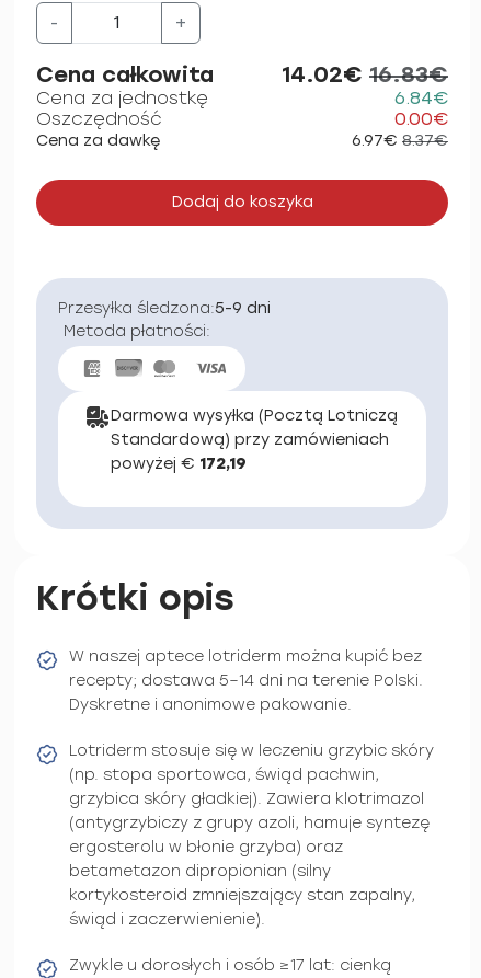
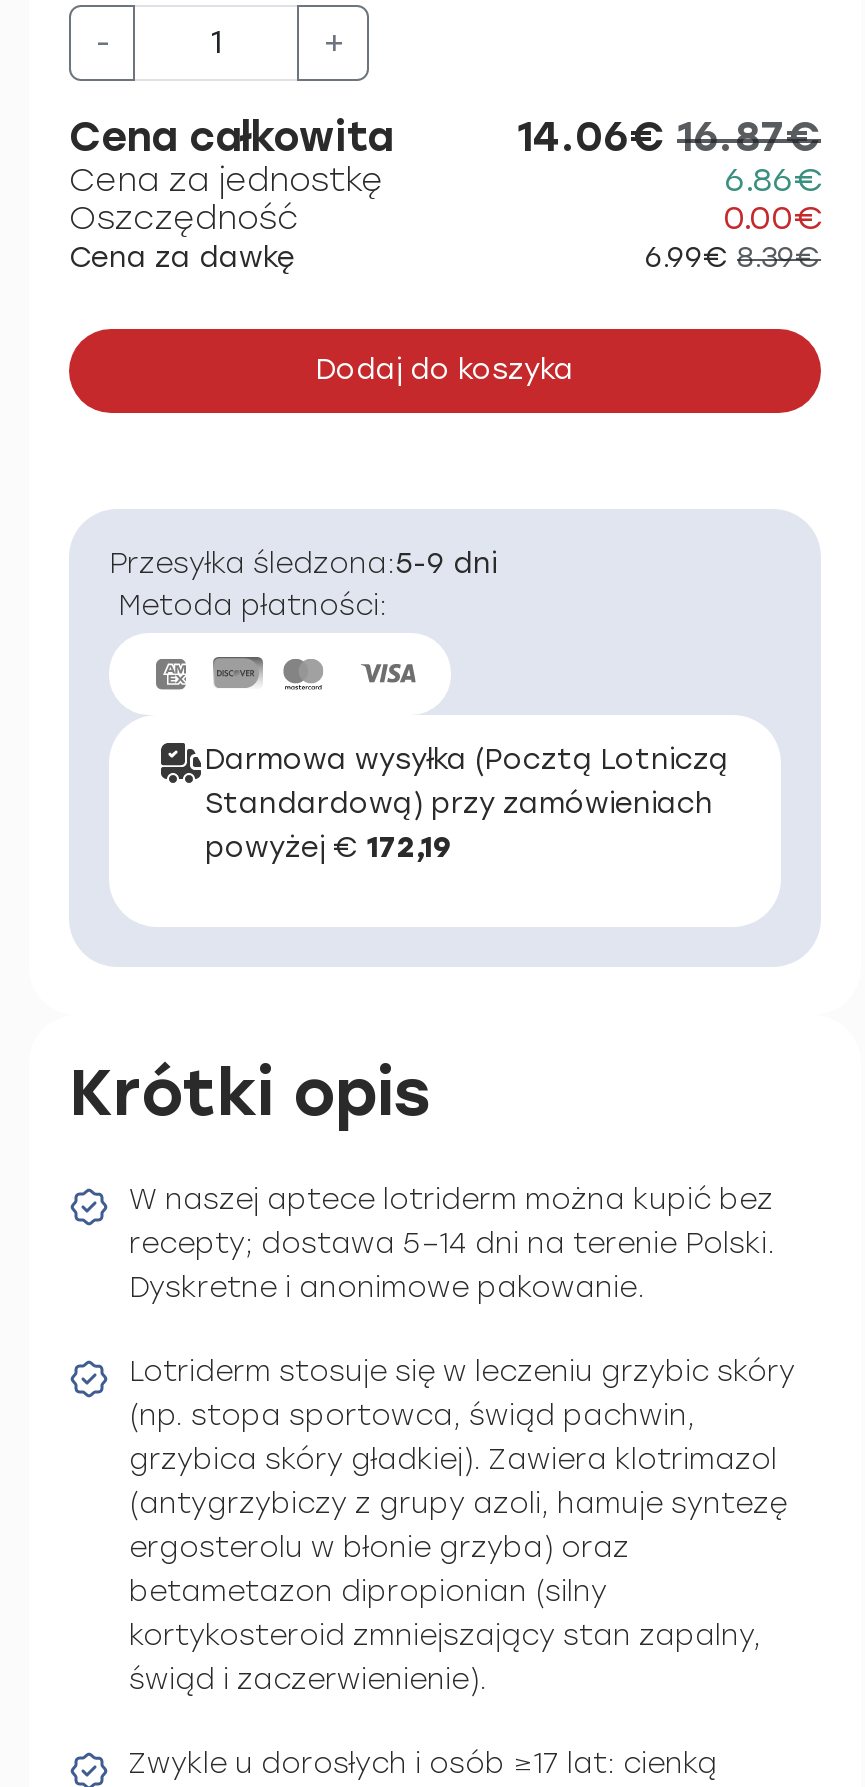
[282,61,448,88] 14.02€ 16.83€ -> [517,113,821,161] 14.06€ 16.87€
[394,88,448,108] 6.84€ -> [725,161,821,199] 6.86€
[352,131,448,150] 6.97€8.37€ -> [645,241,821,275] 6.99€8.39€

